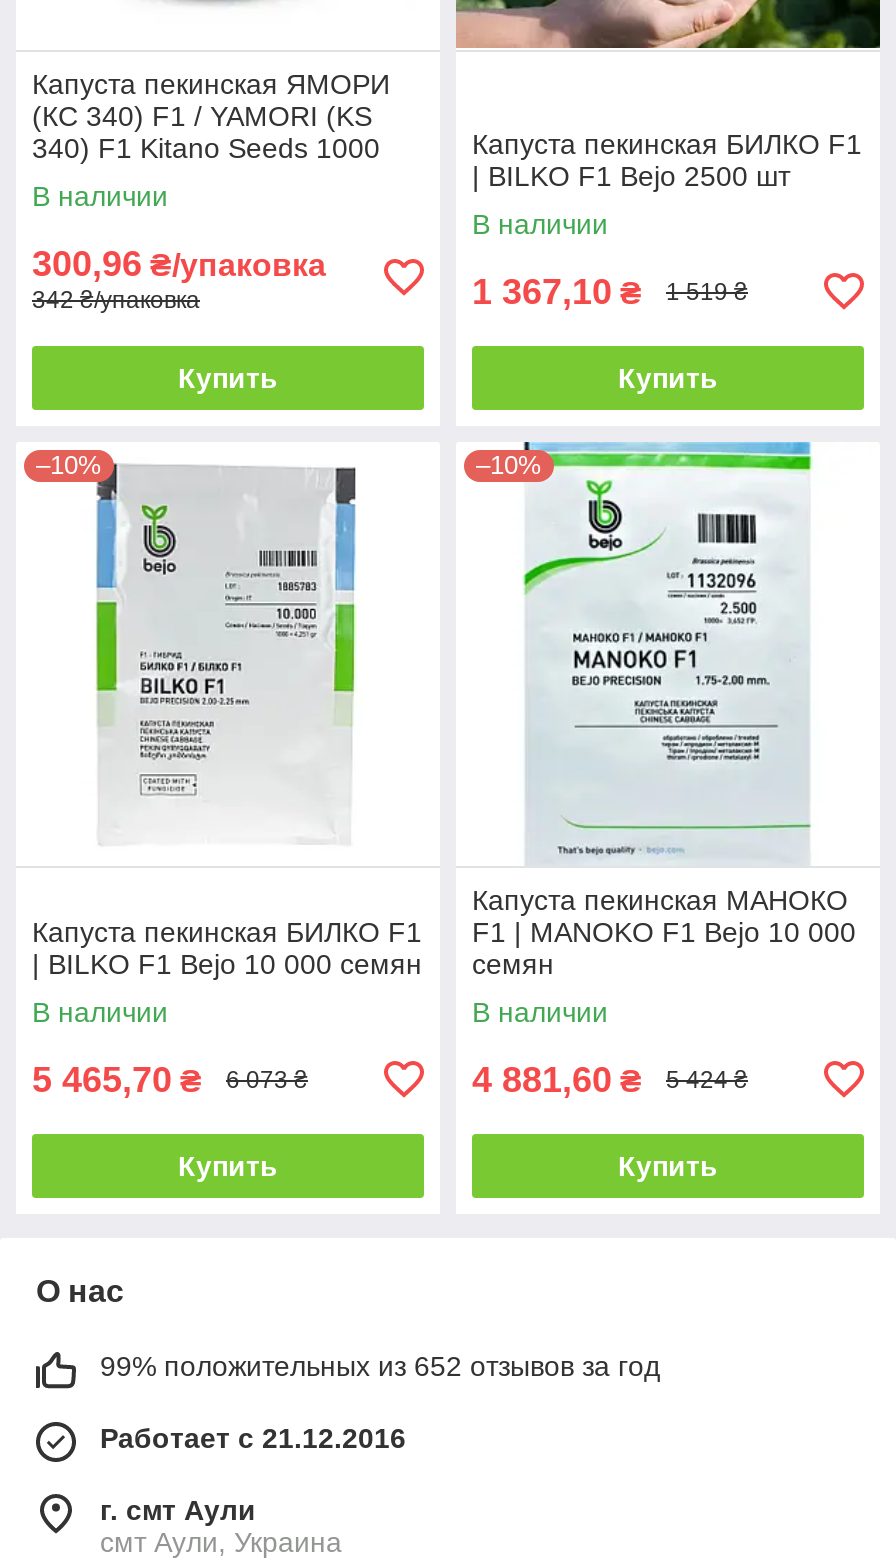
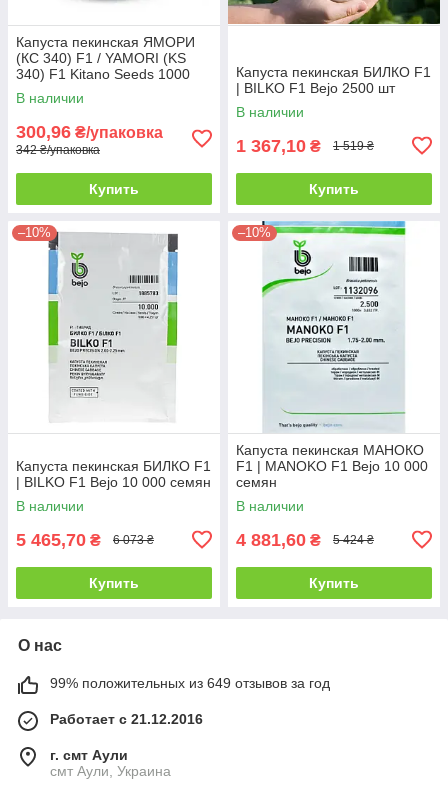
[100,1350,660,1382] 99% положительных из 652 отзывов за год -> [50,675,330,691] 99% положительных из 649 отзывов за год

